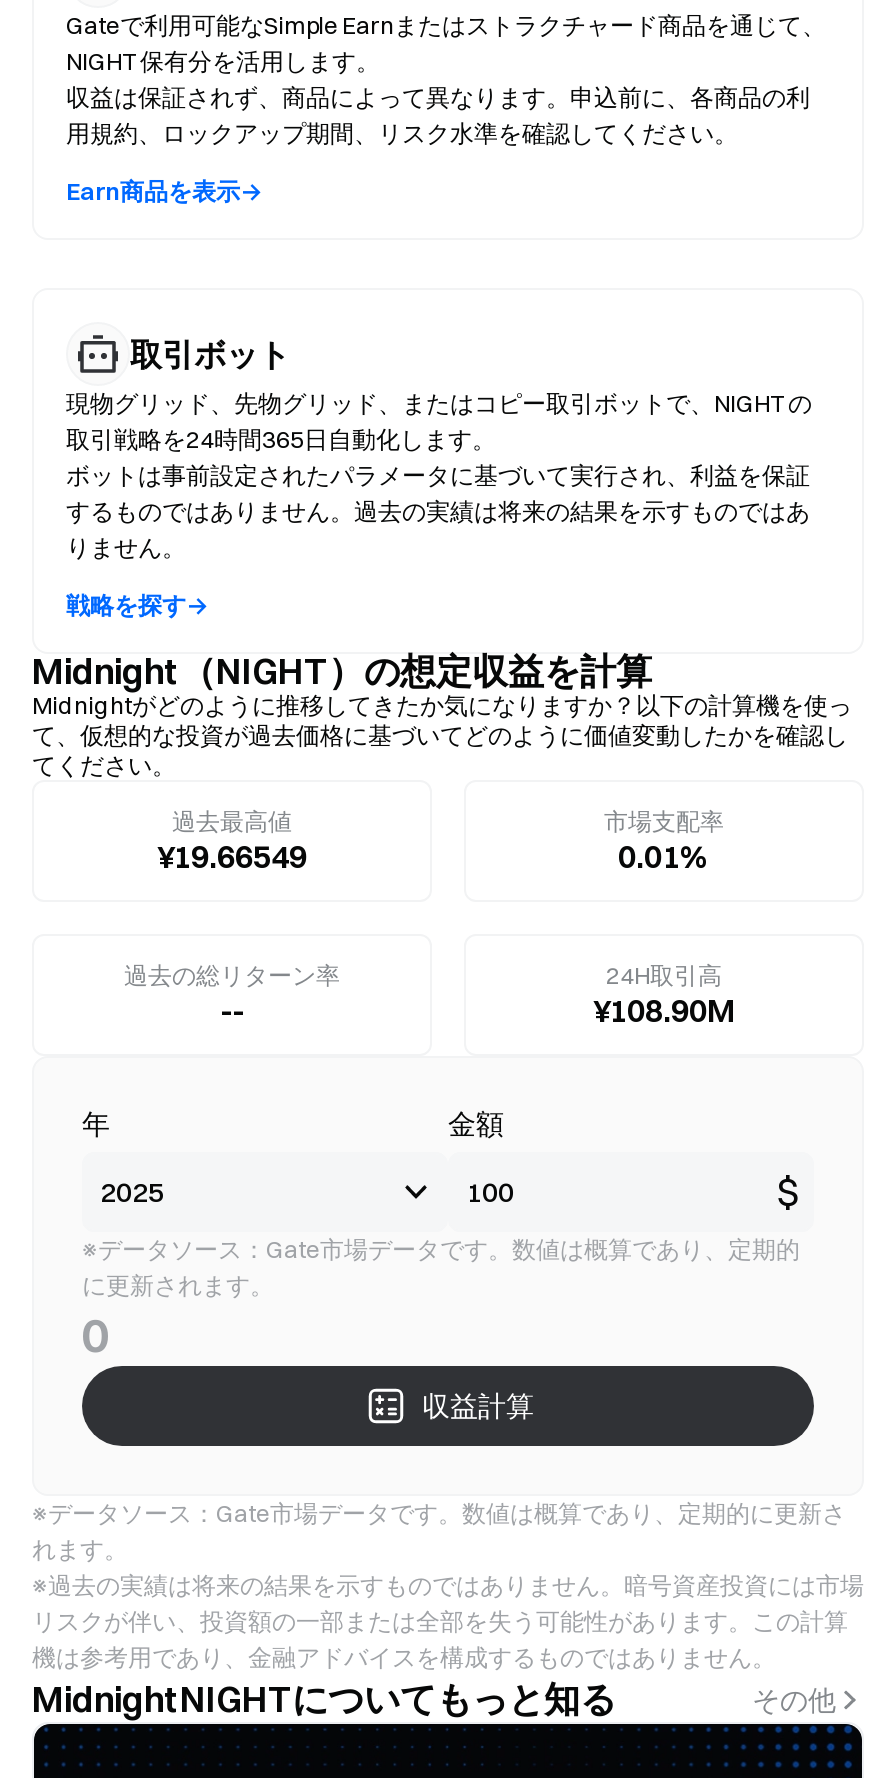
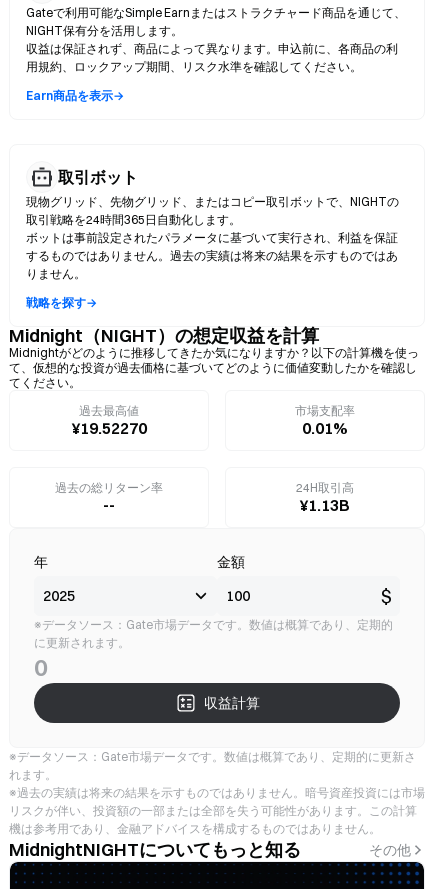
[157,836,307,876] ¥19.66549 -> [71,418,146,438] ¥19.52270
[593,990,735,1030] ¥108.90M -> [300,495,350,515] ¥1.13B

